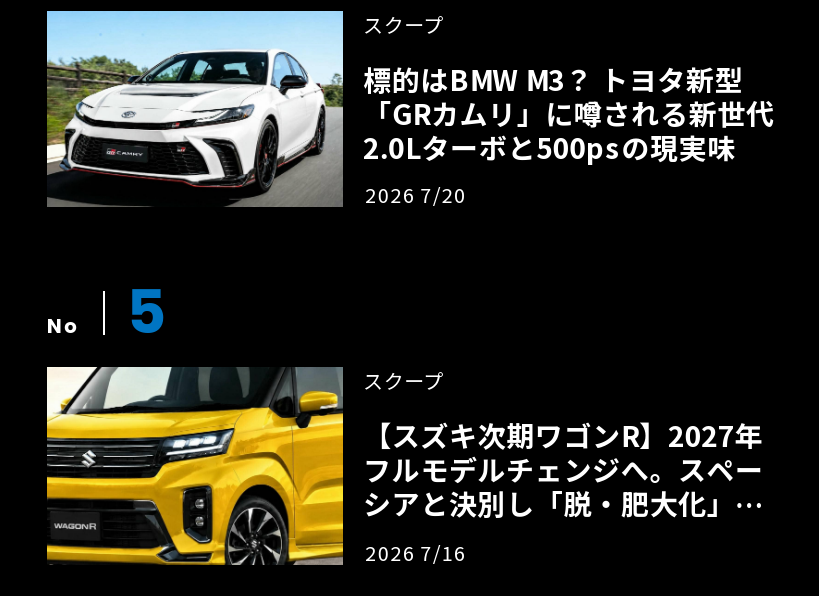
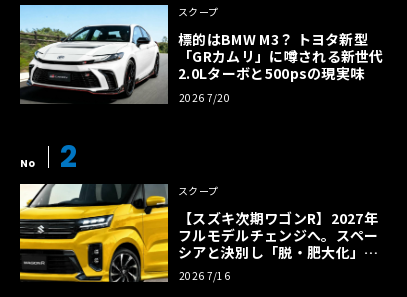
[47,271,165,355] No 5 -> [20,136,77,178] No 2

